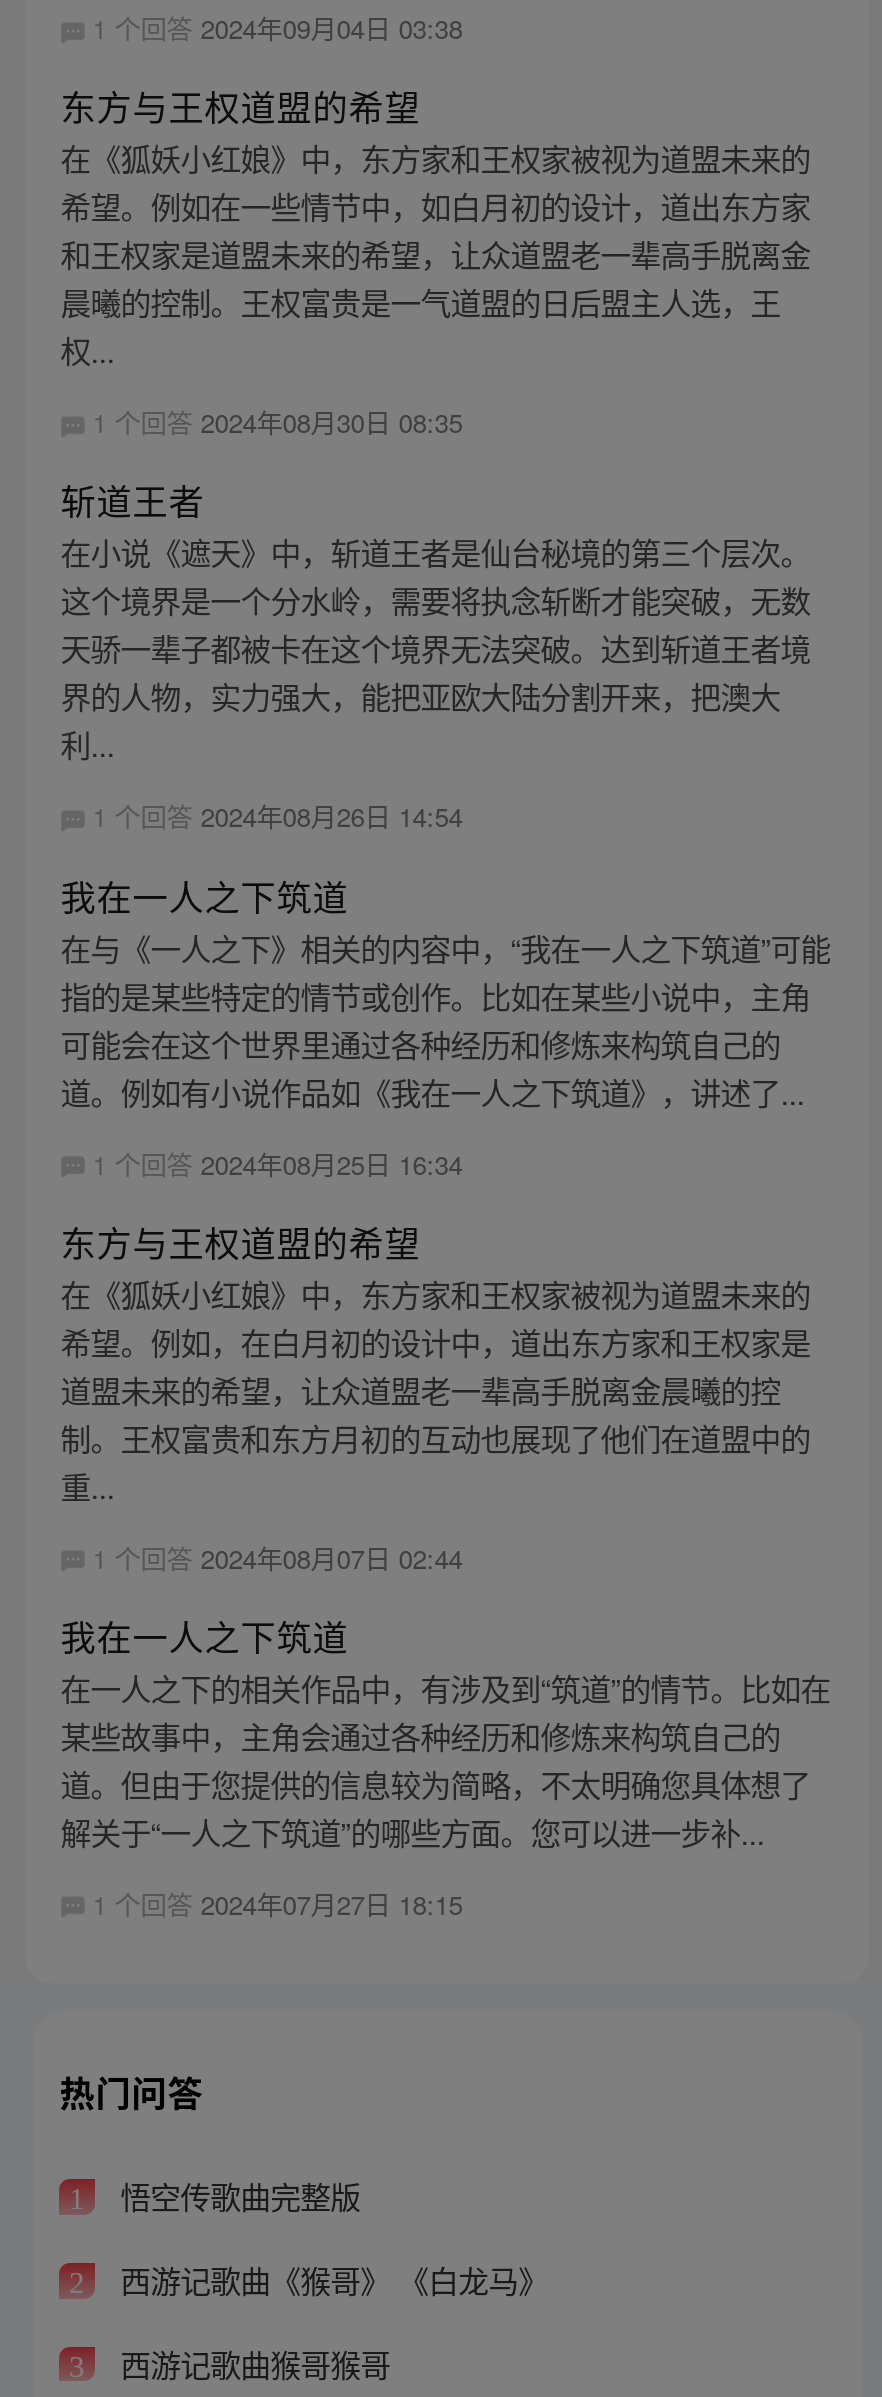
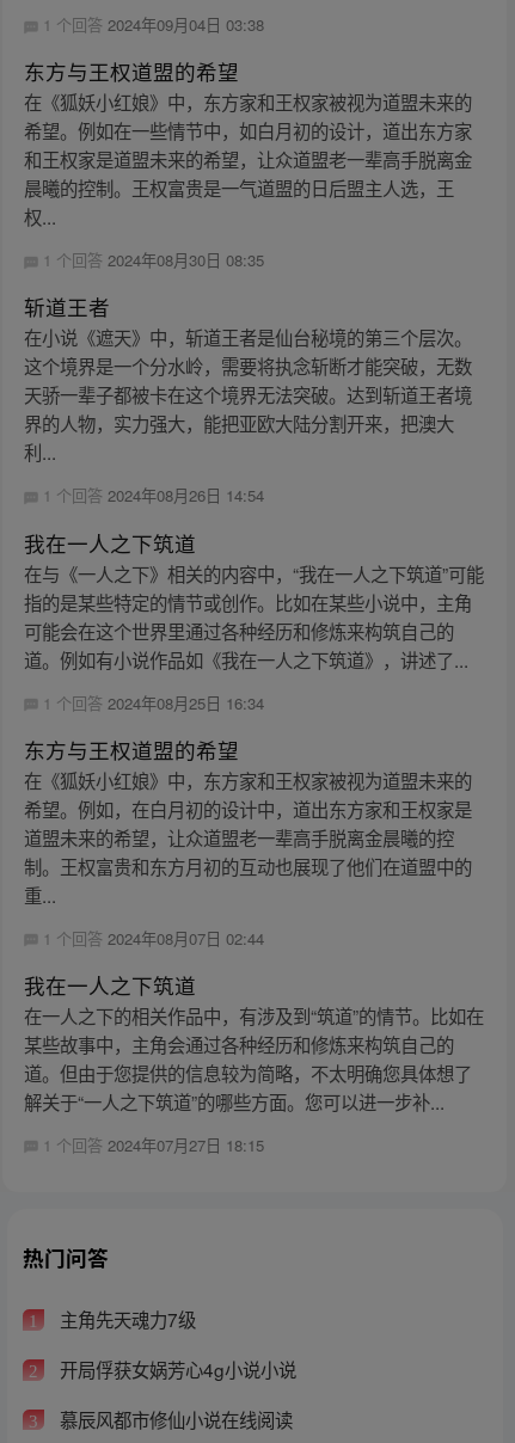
[112,2174,360,2218] 悟空传歌曲完整版 -> [54,1306,195,1333] 主角先天魂力7级
[112,2257,548,2301] 西游记歌曲《猴哥》 《白龙马》 -> [54,1356,296,1382] 开局俘获女娲芳心4g小说小说
[112,2340,390,2384] 西游记歌曲猴哥猴哥 -> [54,1406,292,1432] 慕辰风都市修仙小说在线阅读

